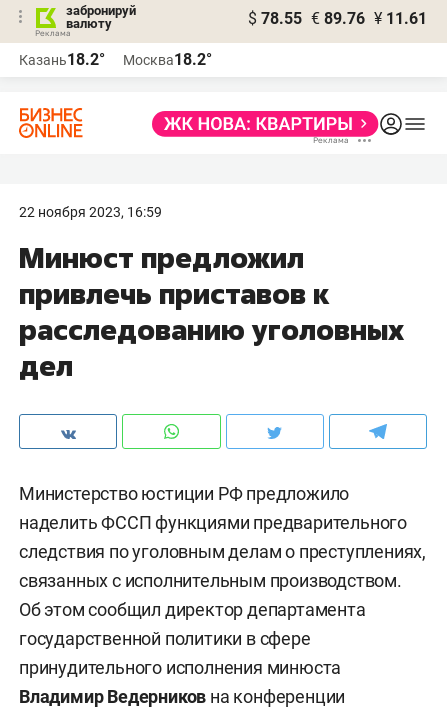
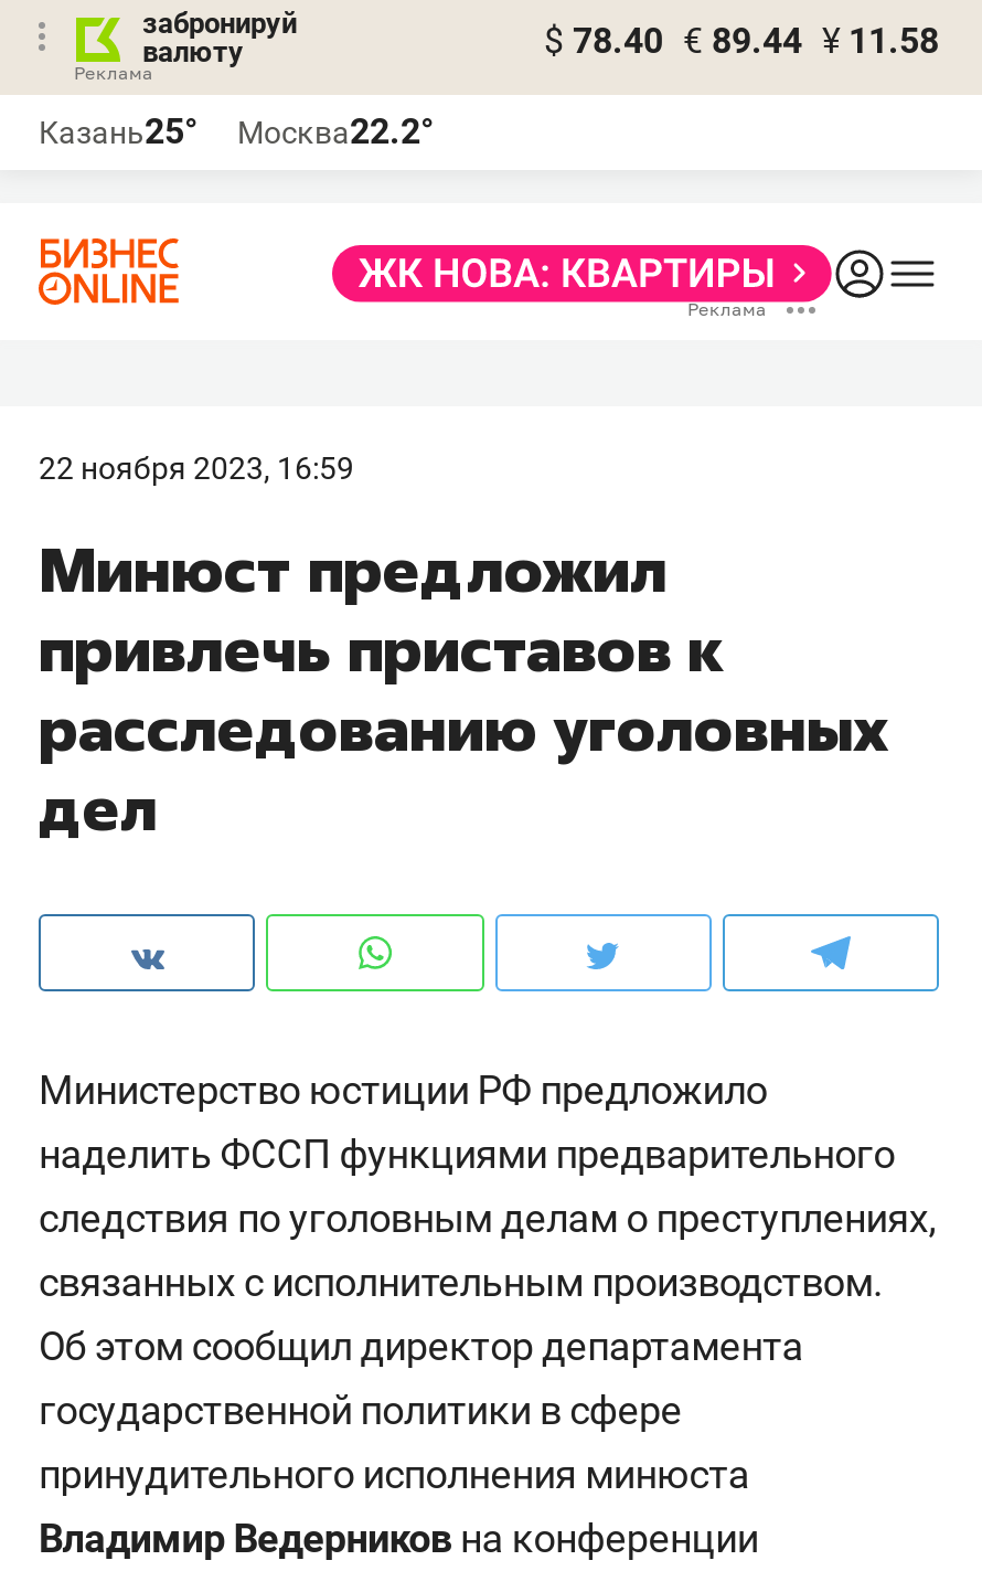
[248,9,427,28] $ 78.55 € 89.76 ¥ 11.61 -> [544,20,939,62] $ 78.40 € 89.44 ¥ 11.58
[19,50,105,69] Казань18.2° -> [39,110,198,152] Казань25°
[123,50,212,69] Москва18.2° -> [237,110,434,152] Москва22.2°

